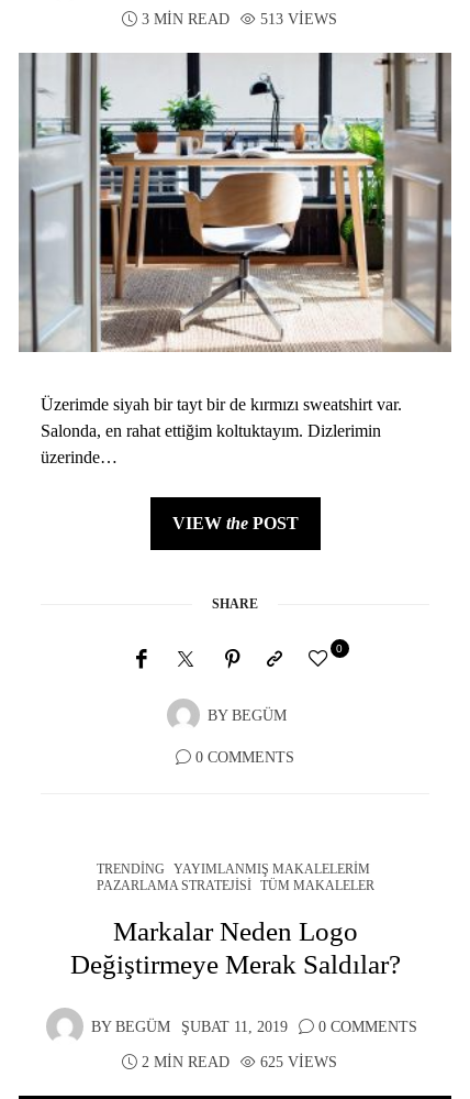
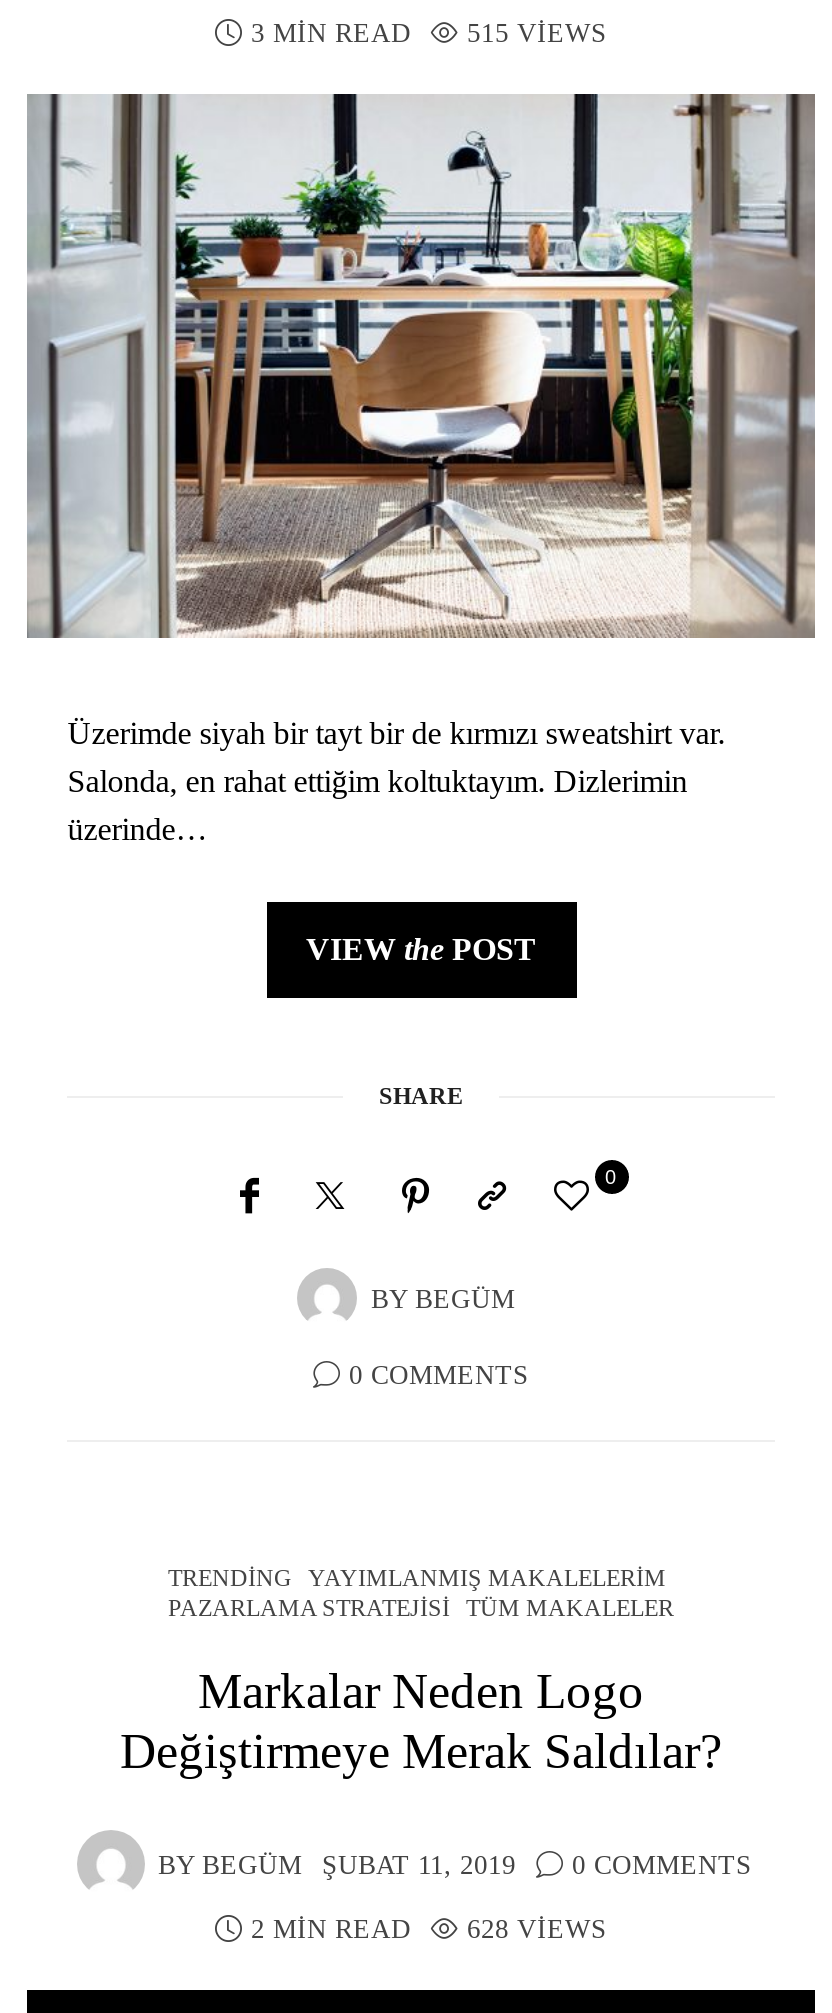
[142,11,337,28] 3 MIN READ 513 VIEWS -> [251,18,607,48] 3 MIN READ 515 VIEWS
[142,1054,337,1070] 2 MIN READ 625 VIEWS -> [251,1914,607,1944] 2 MIN READ 628 VIEWS

